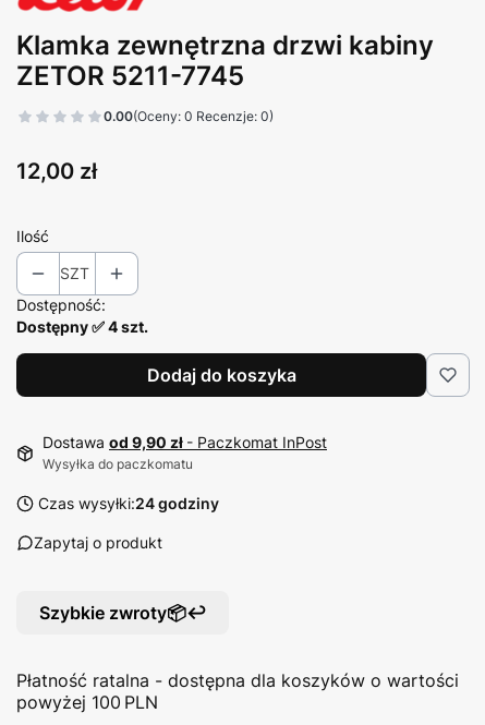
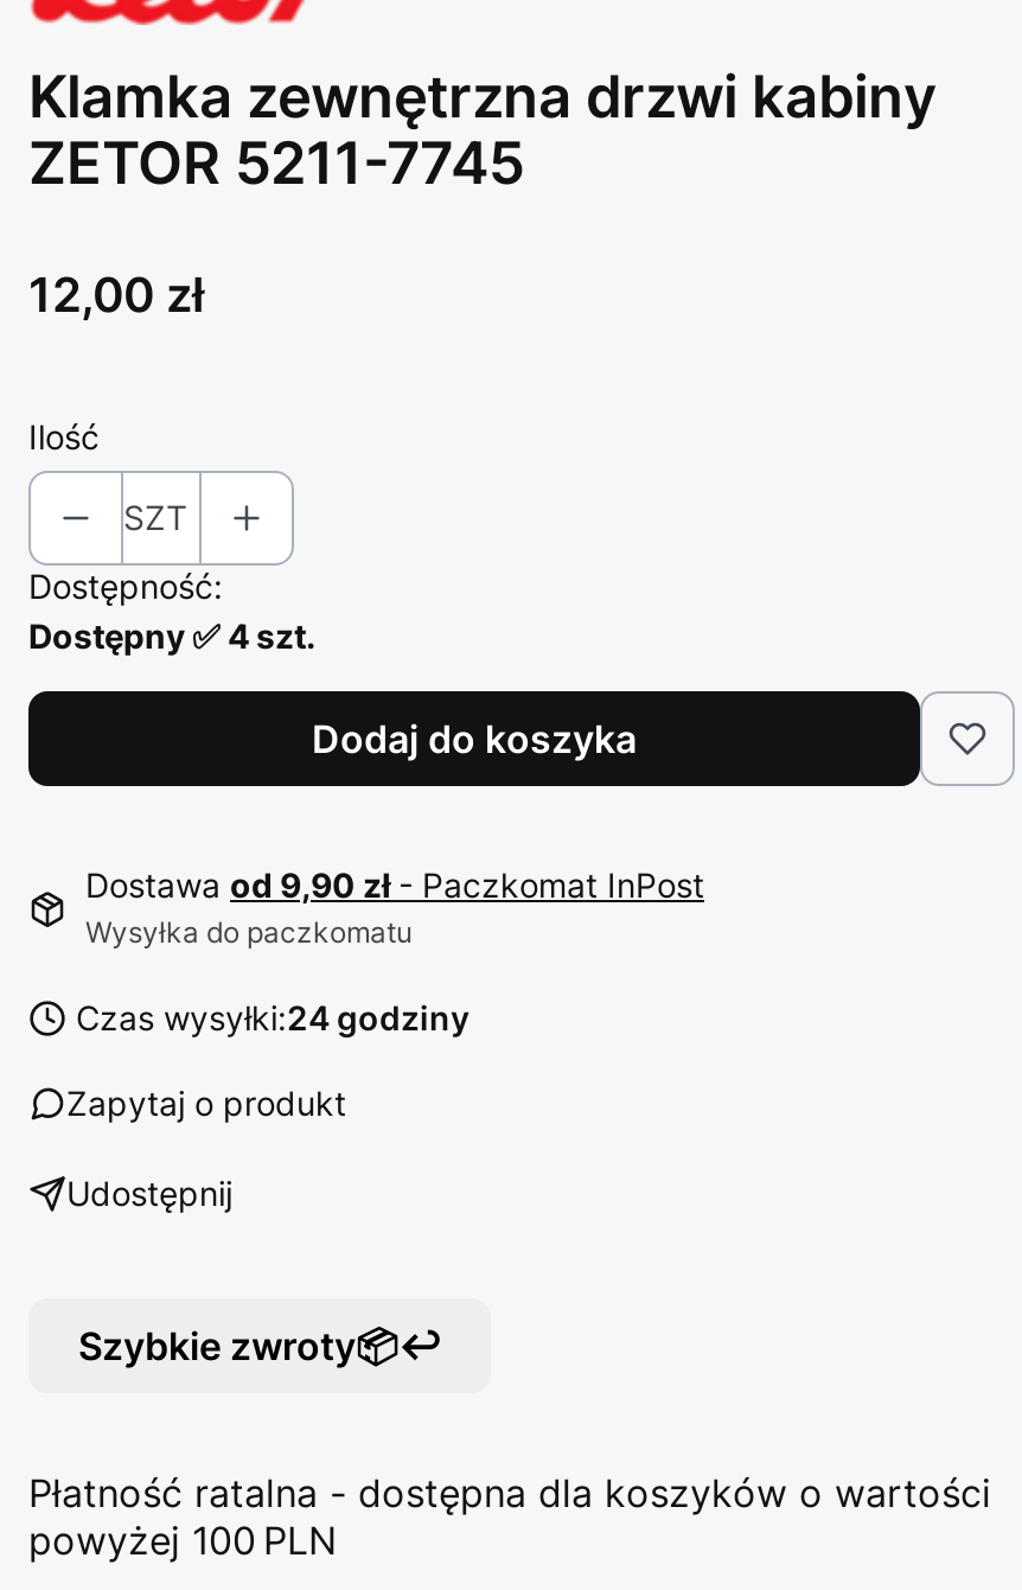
[104,108,274,125] 0.00(Oceny: 0 Recenzje: 0) -> none
moved [16,226,327,551] -> [28,417,704,1123]: Ilość | SZT | Dostępność: | Dodaj do koszyka | Dostawa od 9,90 zł - Paczkomat InPost | Wysyłka do paczkomatu | Czas wysyłki:24 godziny | Zapytaj o produkt
none -> [66,1173,232,1213] Udostępnij

